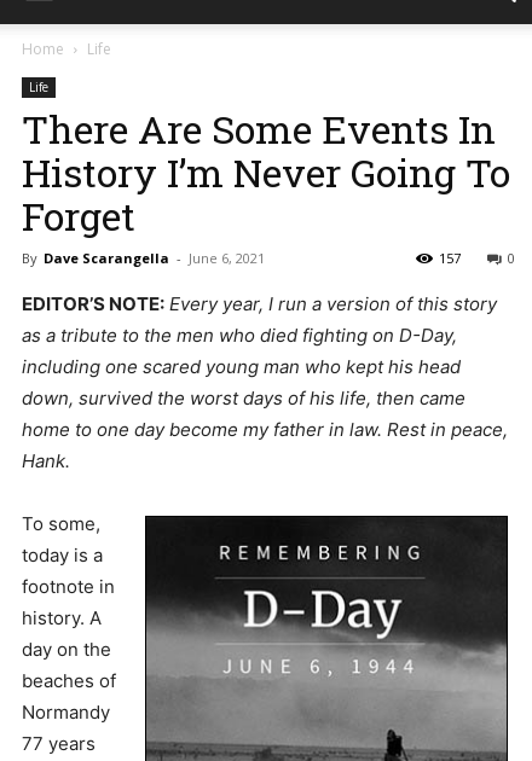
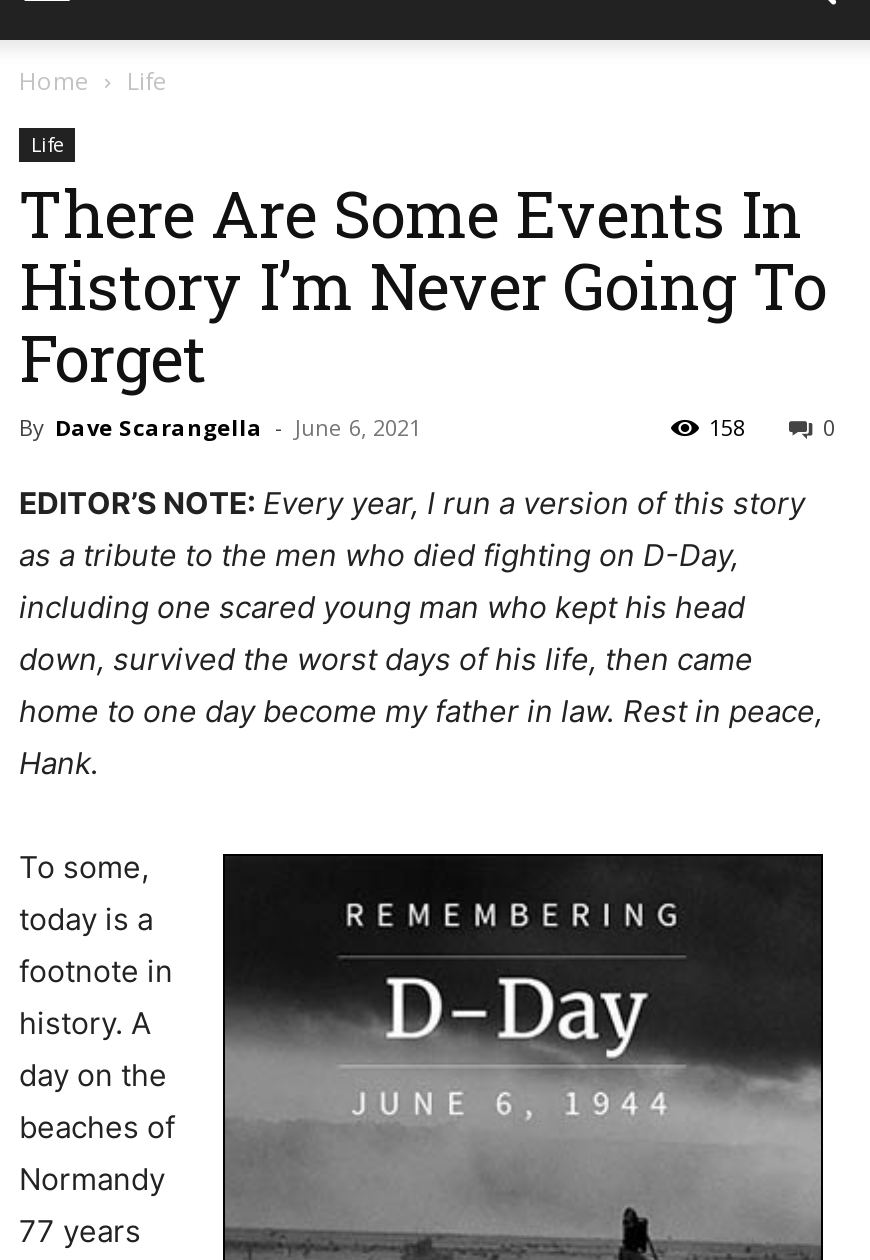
[439,249,461,267] 157 -> [709,412,745,442] 158

